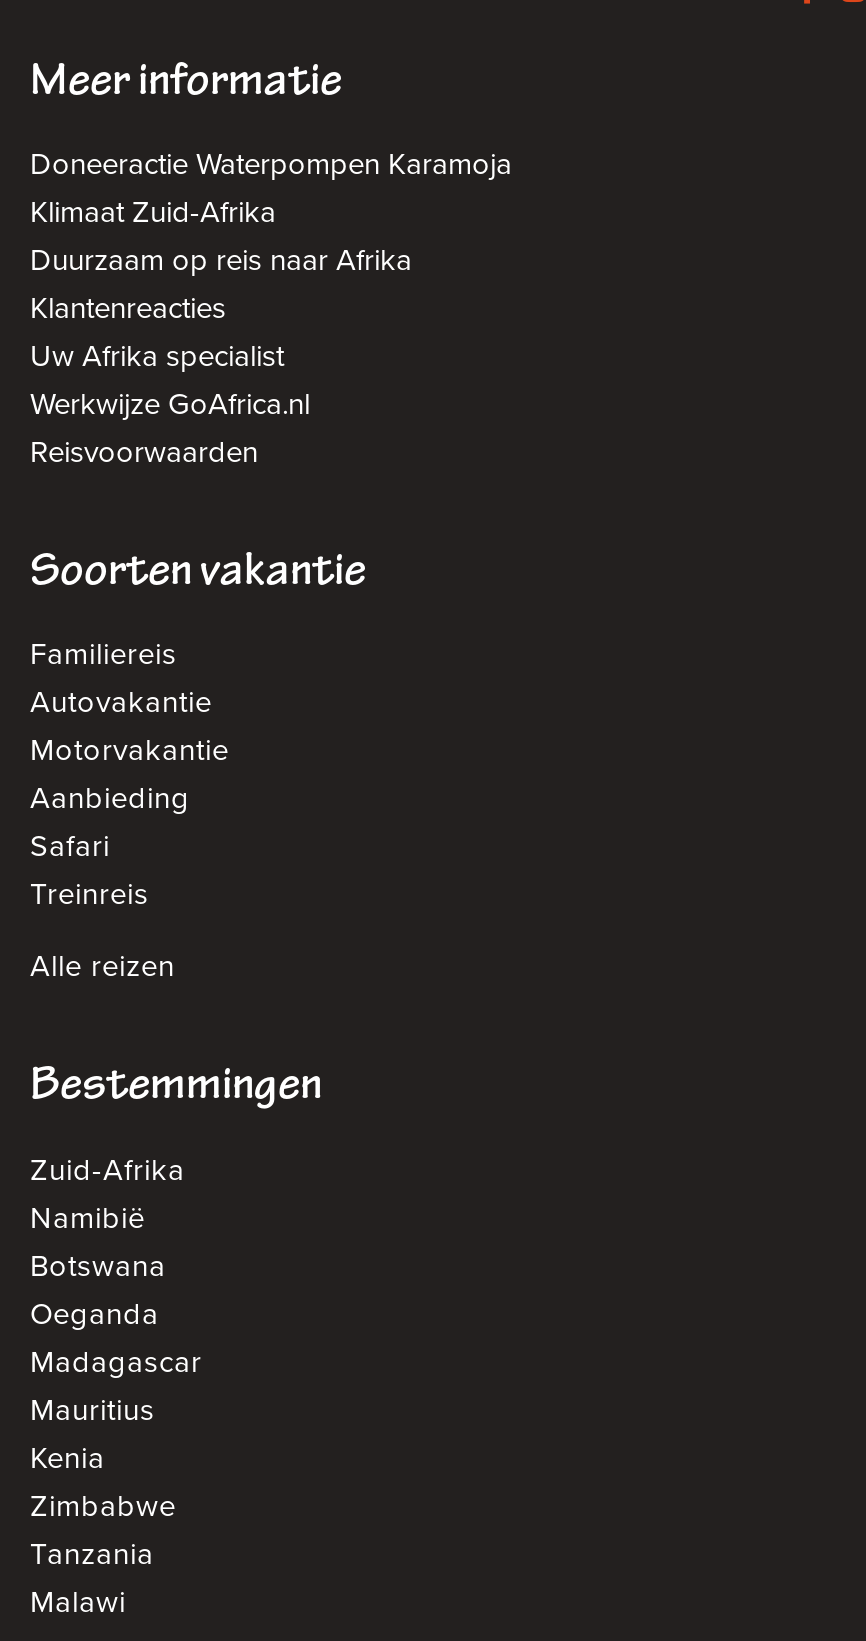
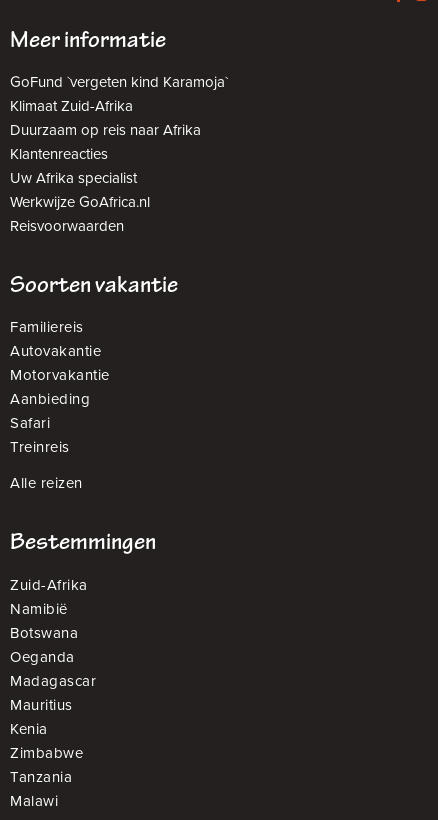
[30,143,512,187] Doneeractie Waterpompen Karamoja -> [10,71,228,92] GoFund `vergeten kind Karamoja`

